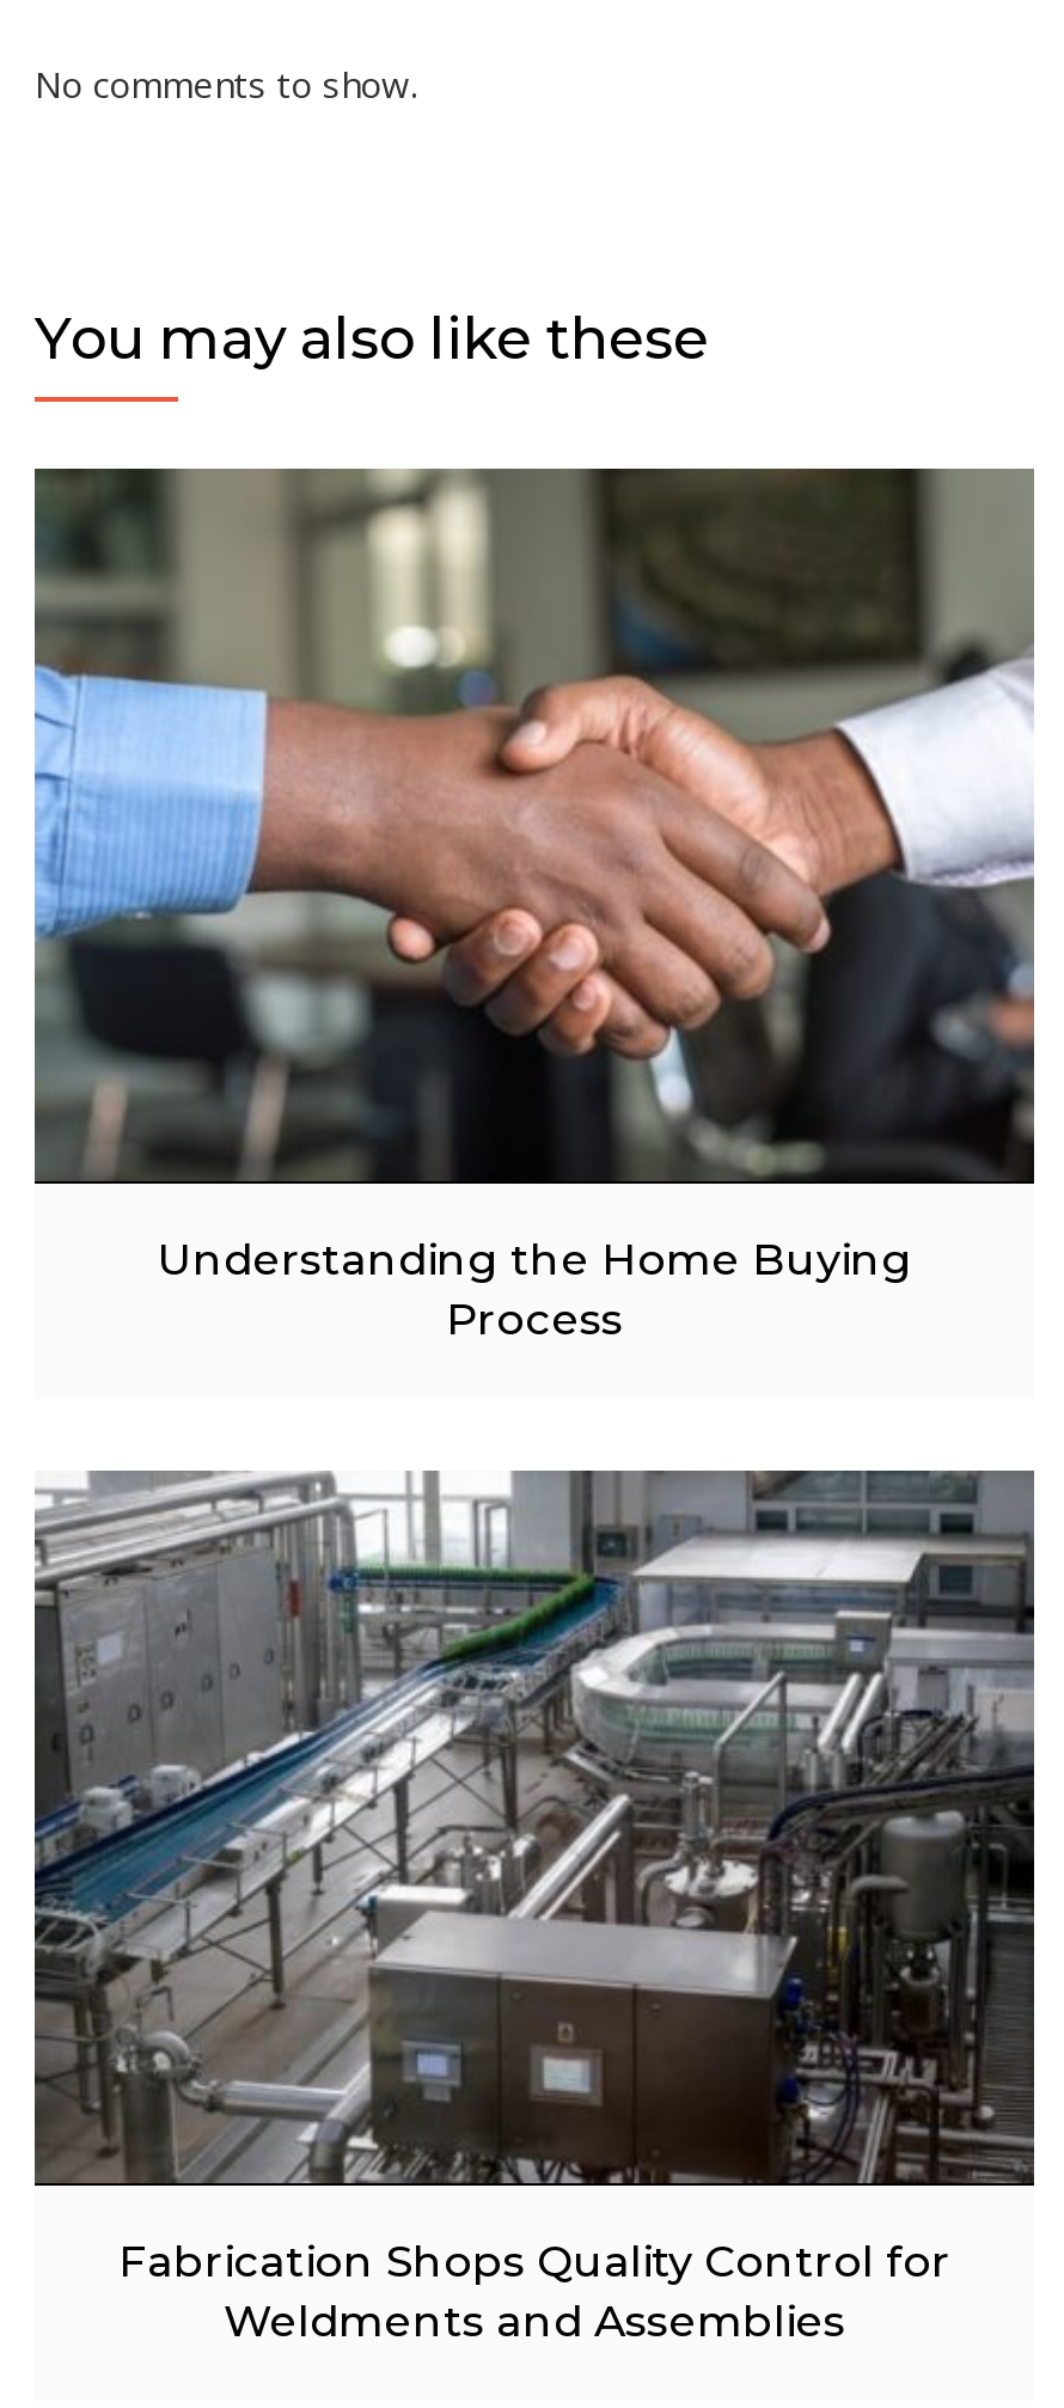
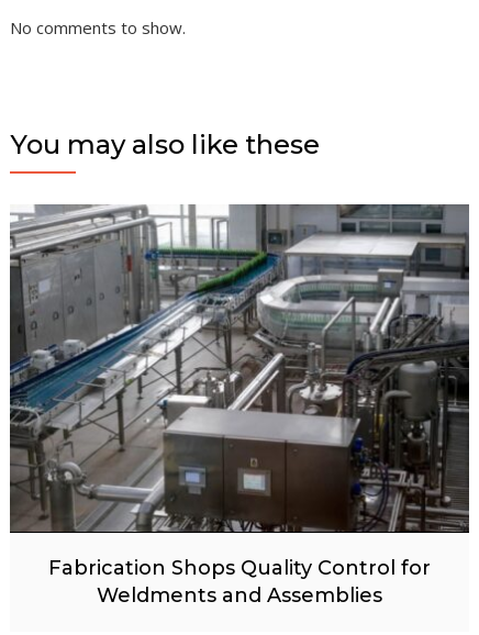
[32,466,1037,1346] [image] | Understanding the Home Buying | Process -> none

